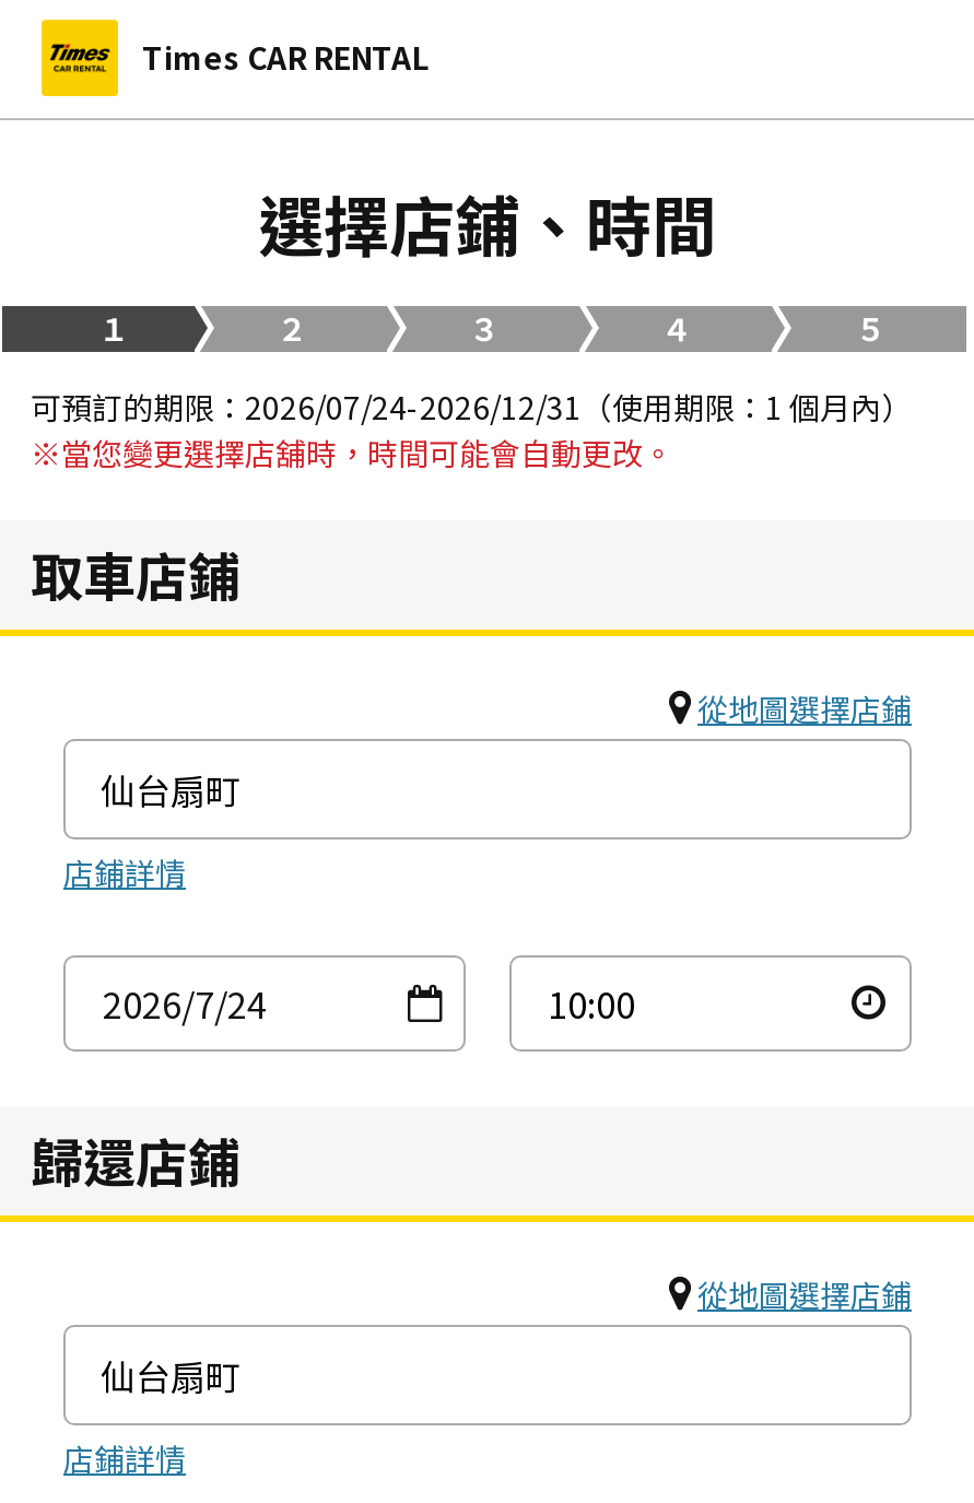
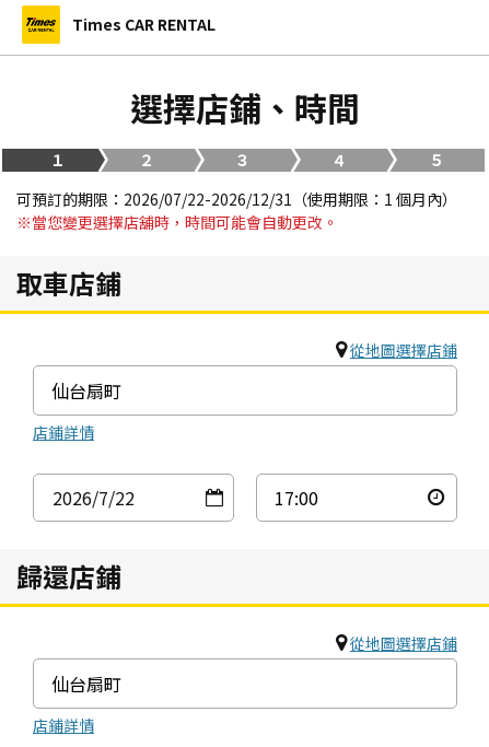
[31,385,912,428] 可預訂的期限：2026/07/24-2026/12/31（使用期限：1 個月內） -> [16,188,457,210] 可預訂的期限：2026/07/22-2026/12/31（使用期限：1 個月內）
[103,977,267,1030] 2026/7/24 -> [53,485,135,511] 2026/7/22

